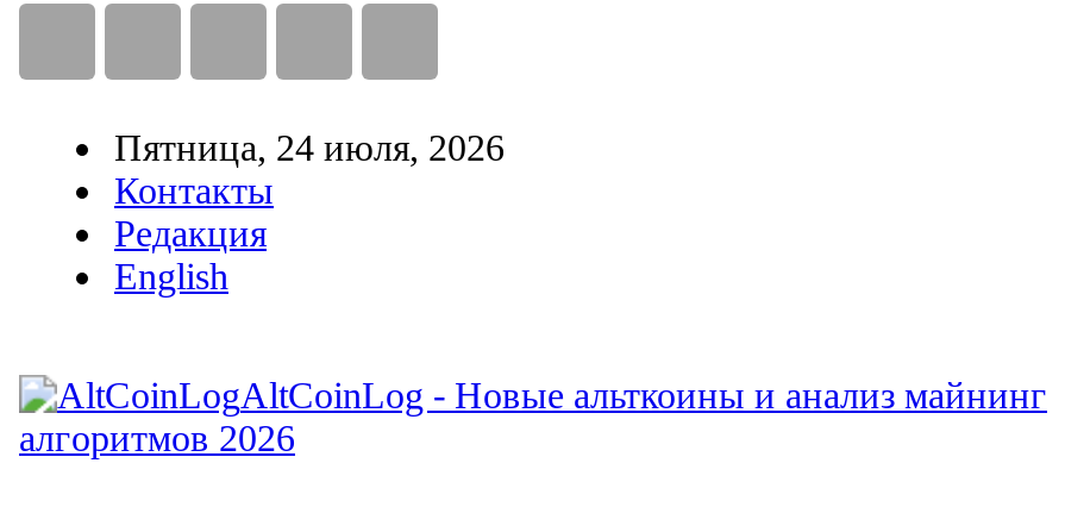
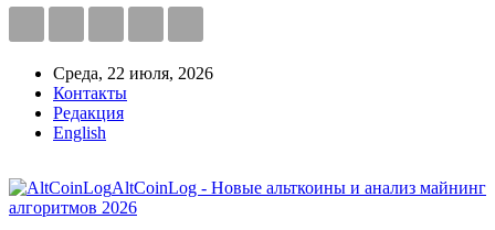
[114,127,505,168] Пятница, 24 июля, 2026 -> [53,64,213,83] Среда, 22 июля, 2026

